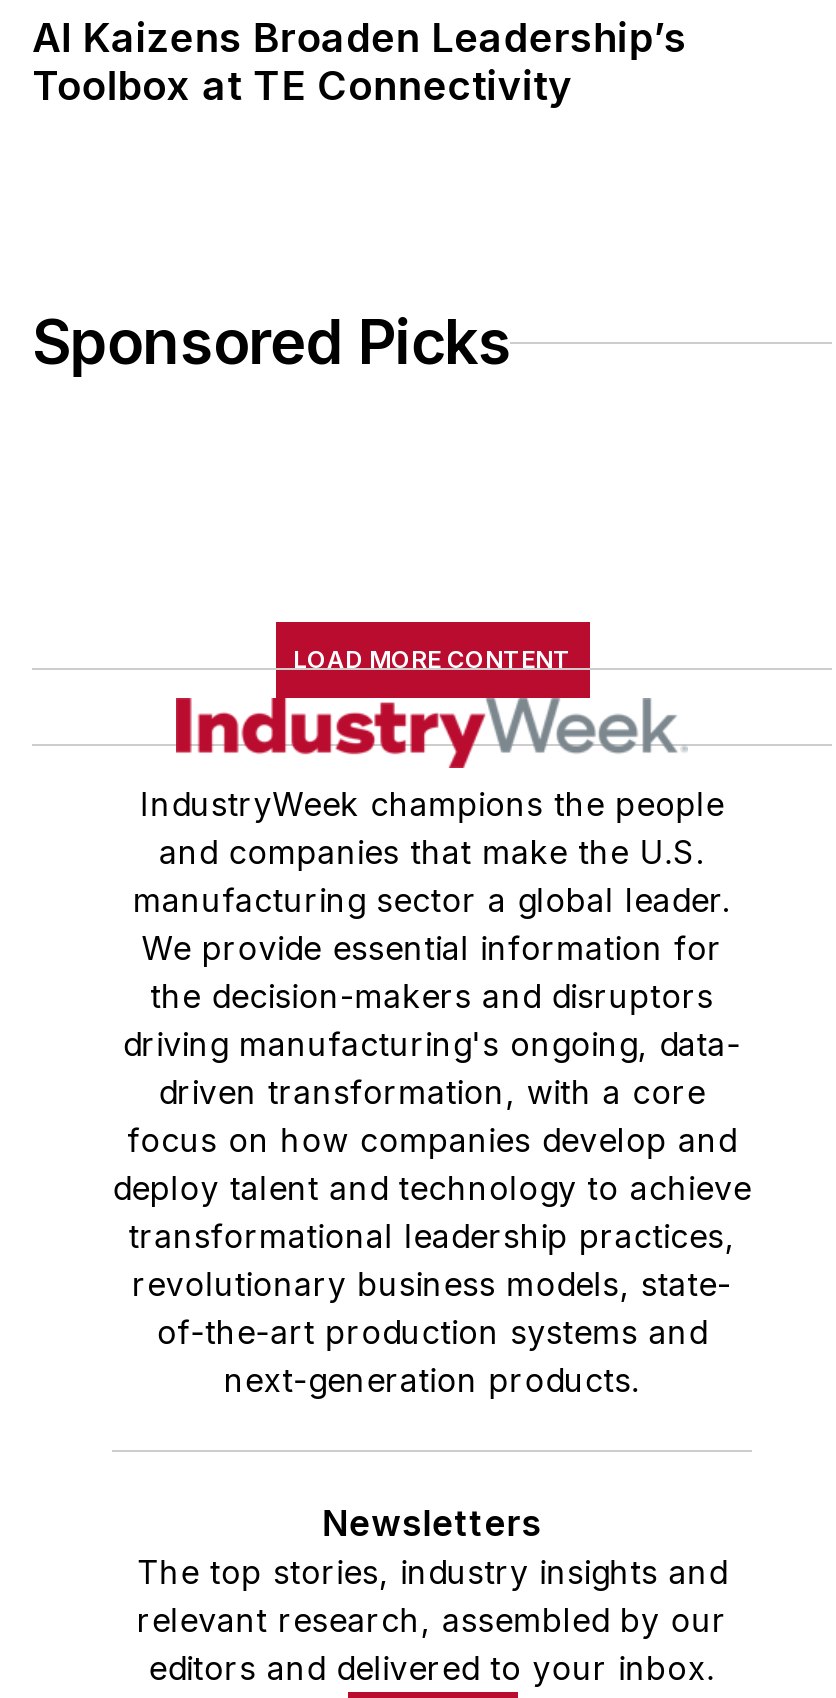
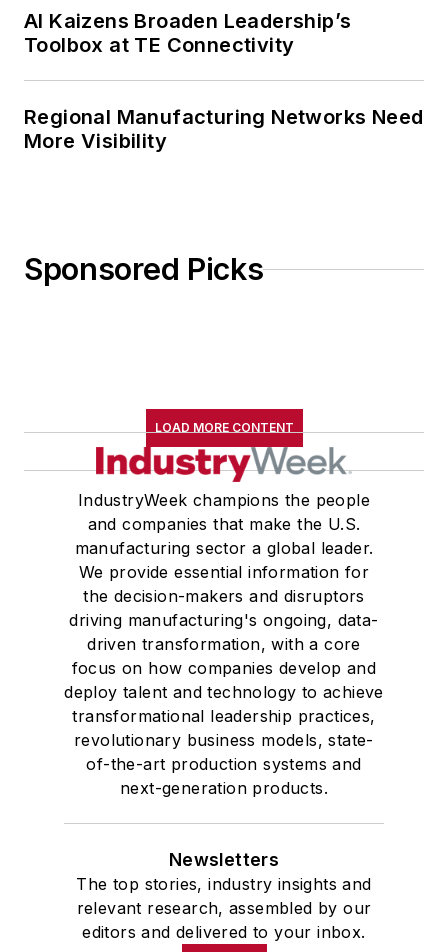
none -> [24,105,423,153] Regional Manufacturing Networks Need | More Visibility

